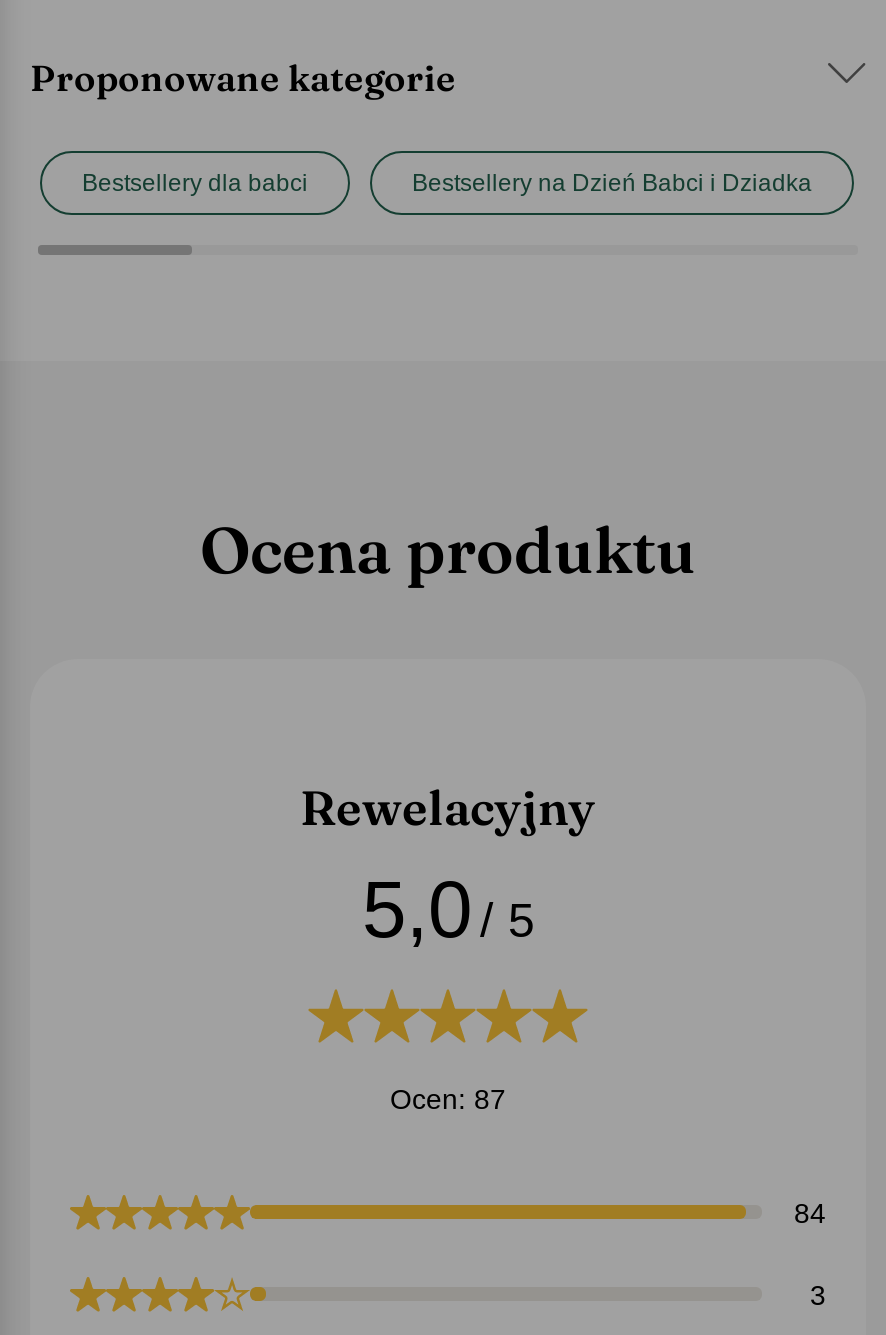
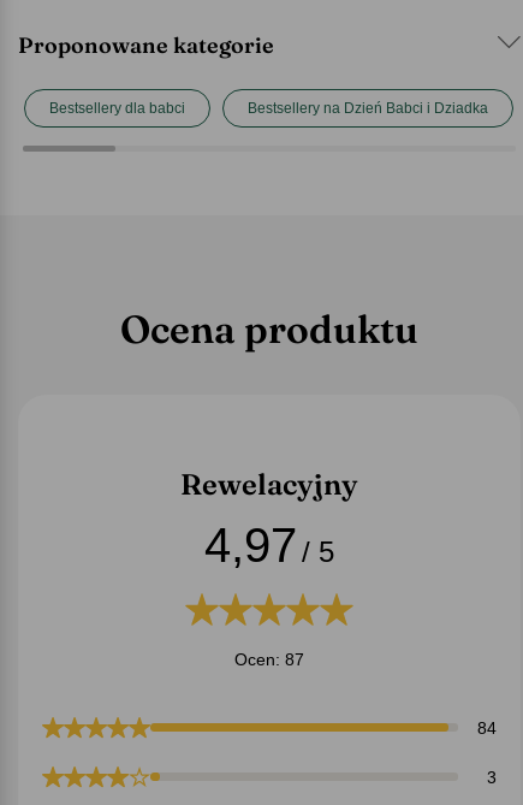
[362,865,534,953] 5,0 / 5 -> [204,518,334,571] 4,97 / 5

